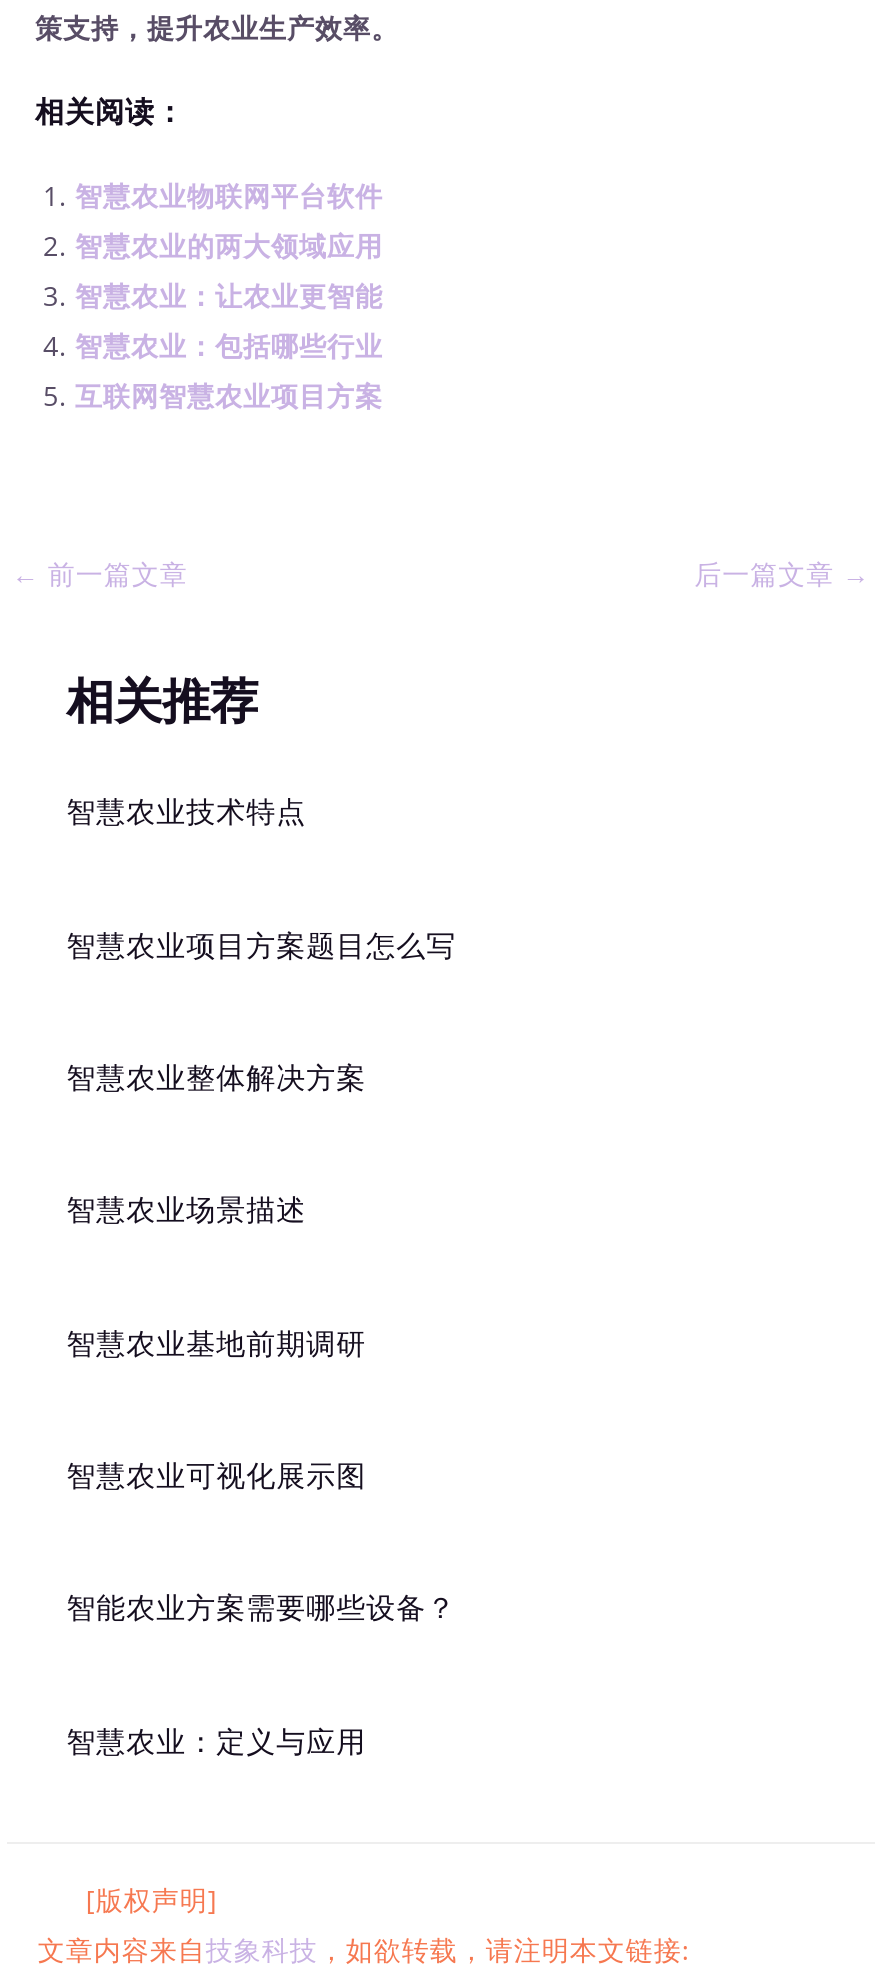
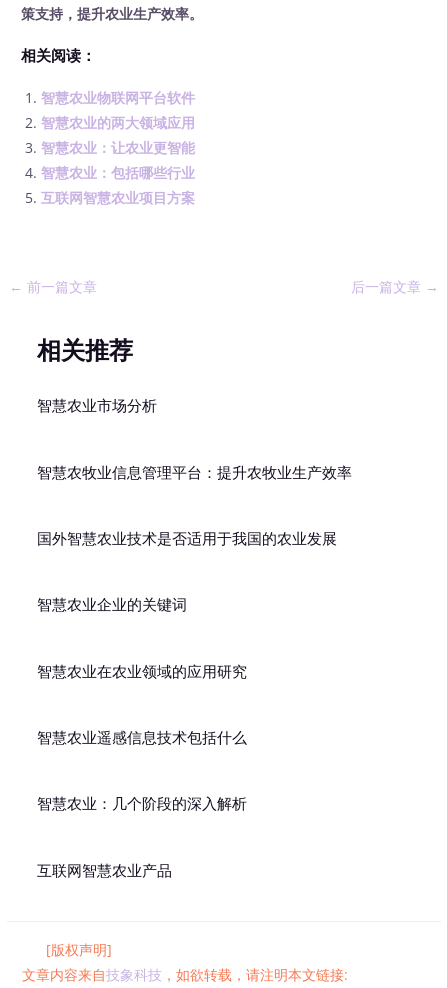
[66,795,306,831] 智慧农业技术特点 -> [37,397,157,415] 智慧农业市场分析
[66,927,456,963] 智慧农业项目方案题目怎么写 -> [37,464,352,482] 智慧农牧业信息管理平台：提升农牧业生产效率
[66,1060,366,1096] 智慧农业整体解决方案 -> [37,530,337,548] 国外智慧农业技术是否适用于我国的农业发展
[66,1193,306,1229] 智慧农业场景描述 -> [37,596,187,614] 智慧农业企业的关键词
[66,1325,366,1361] 智慧农业基地前期调研 -> [37,663,247,681] 智慧农业在农业领域的应用研究
[66,1458,366,1494] 智慧农业可视化展示图 -> [37,729,247,747] 智慧农业遥感信息技术包括什么
[66,1591,456,1627] 智能农业方案需要哪些设备？ -> [37,795,247,813] 智慧农业：几个阶段的深入解析
[66,1723,366,1759] 智慧农业：定义与应用 -> [37,862,172,880] 互联网智慧农业产品

